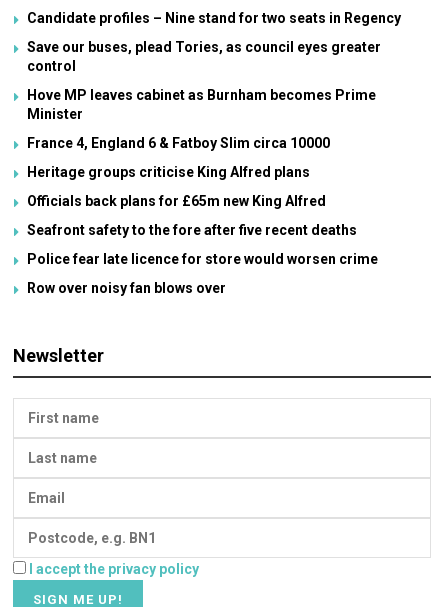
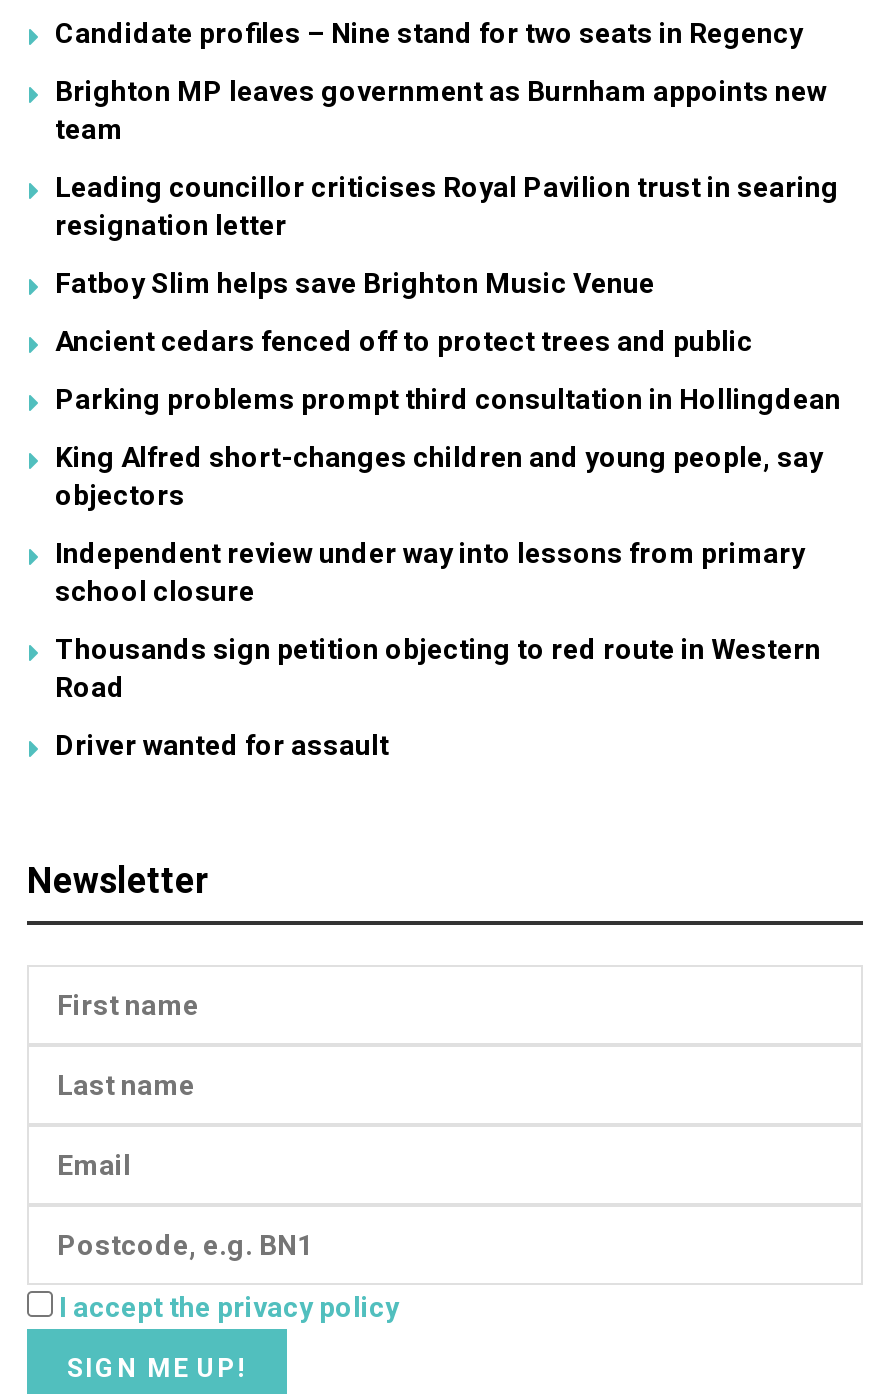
[27,38,381,295] Save our buses, plead Tories, as council eyes greater | control | Hove MP leaves cabinet as Burnham becomes Prime | Minister | France 4, England 6 & Fatboy Slim circa 10000 | Heritage groups criticise King Alfred plans | Officials back plans for £65m new King Alfred | Seafront safety to the fore after five recent deaths | Police fear late licence for store would worsen crime | Row over noisy fan blows over -> [55,74,841,760] Brighton MP leaves government as Burnham appoints new | team | Leading councillor criticises Royal Pavilion trust in searing | resignation letter | Fatboy Slim helps save Brighton Music Venue | Ancient cedars fenced off to protect trees and public | Parking problems prompt third consultation in Hollingdean | King Alfred short-changes children and young people, say | objectors | Independent review under way into lessons from primary | school closure | Thousands sign petition objecting to red route in Western | Road | Driver wanted for assault

